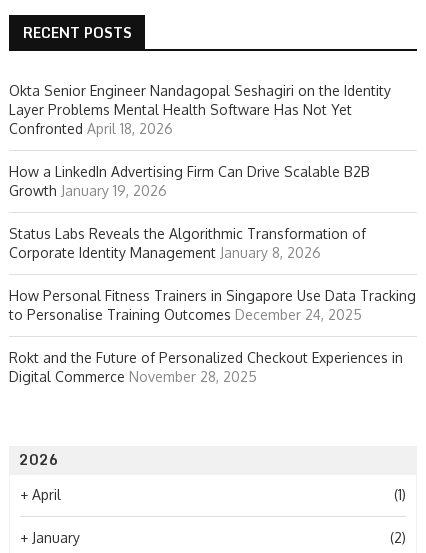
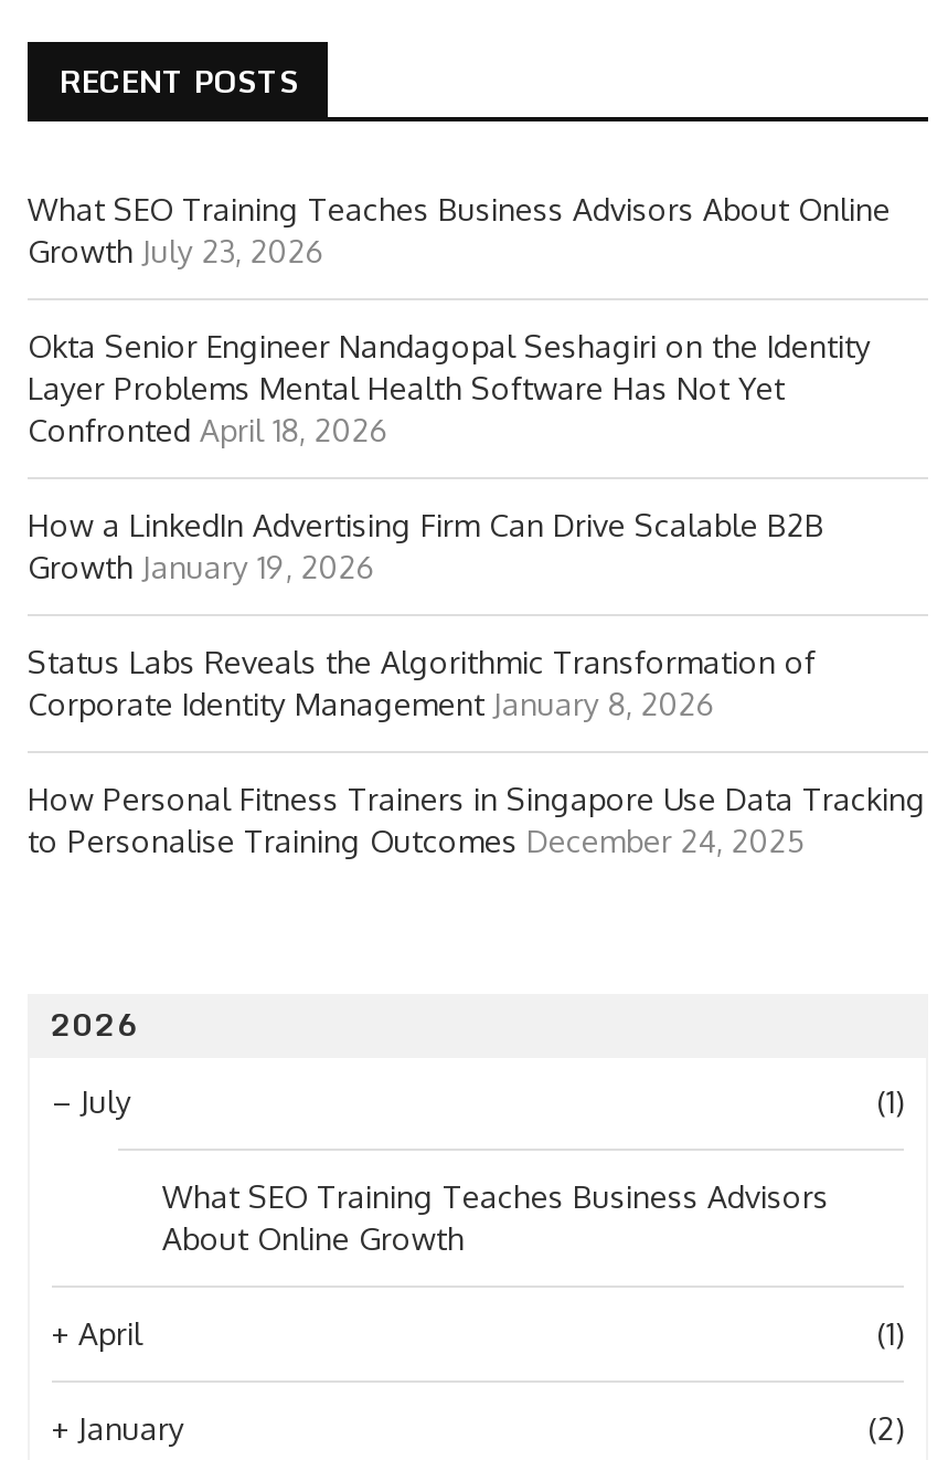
none -> [28,190,891,269] What SEO Training Teaches Business Advisors About Online | Growth July 23, 2026
[9,349,403,385] Rokt and the Future of Personalized Checkout Experiences in | Digital Commerce November 28, 2025 -> none
none -> [52,1082,904,1257] – July | (1) | What SEO Training Teaches Business Advisors | About Online Growth

